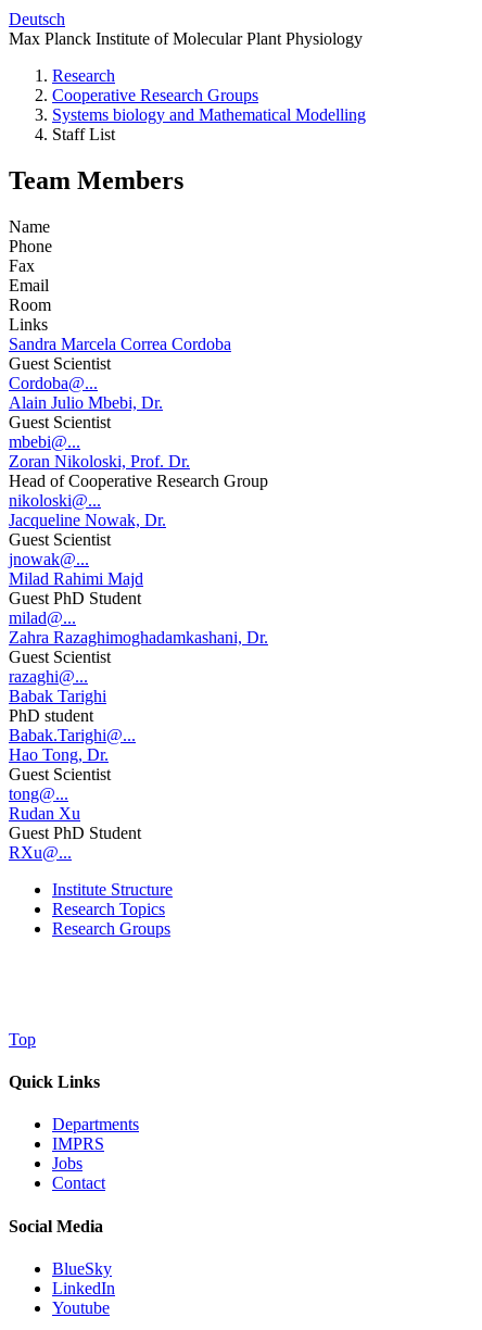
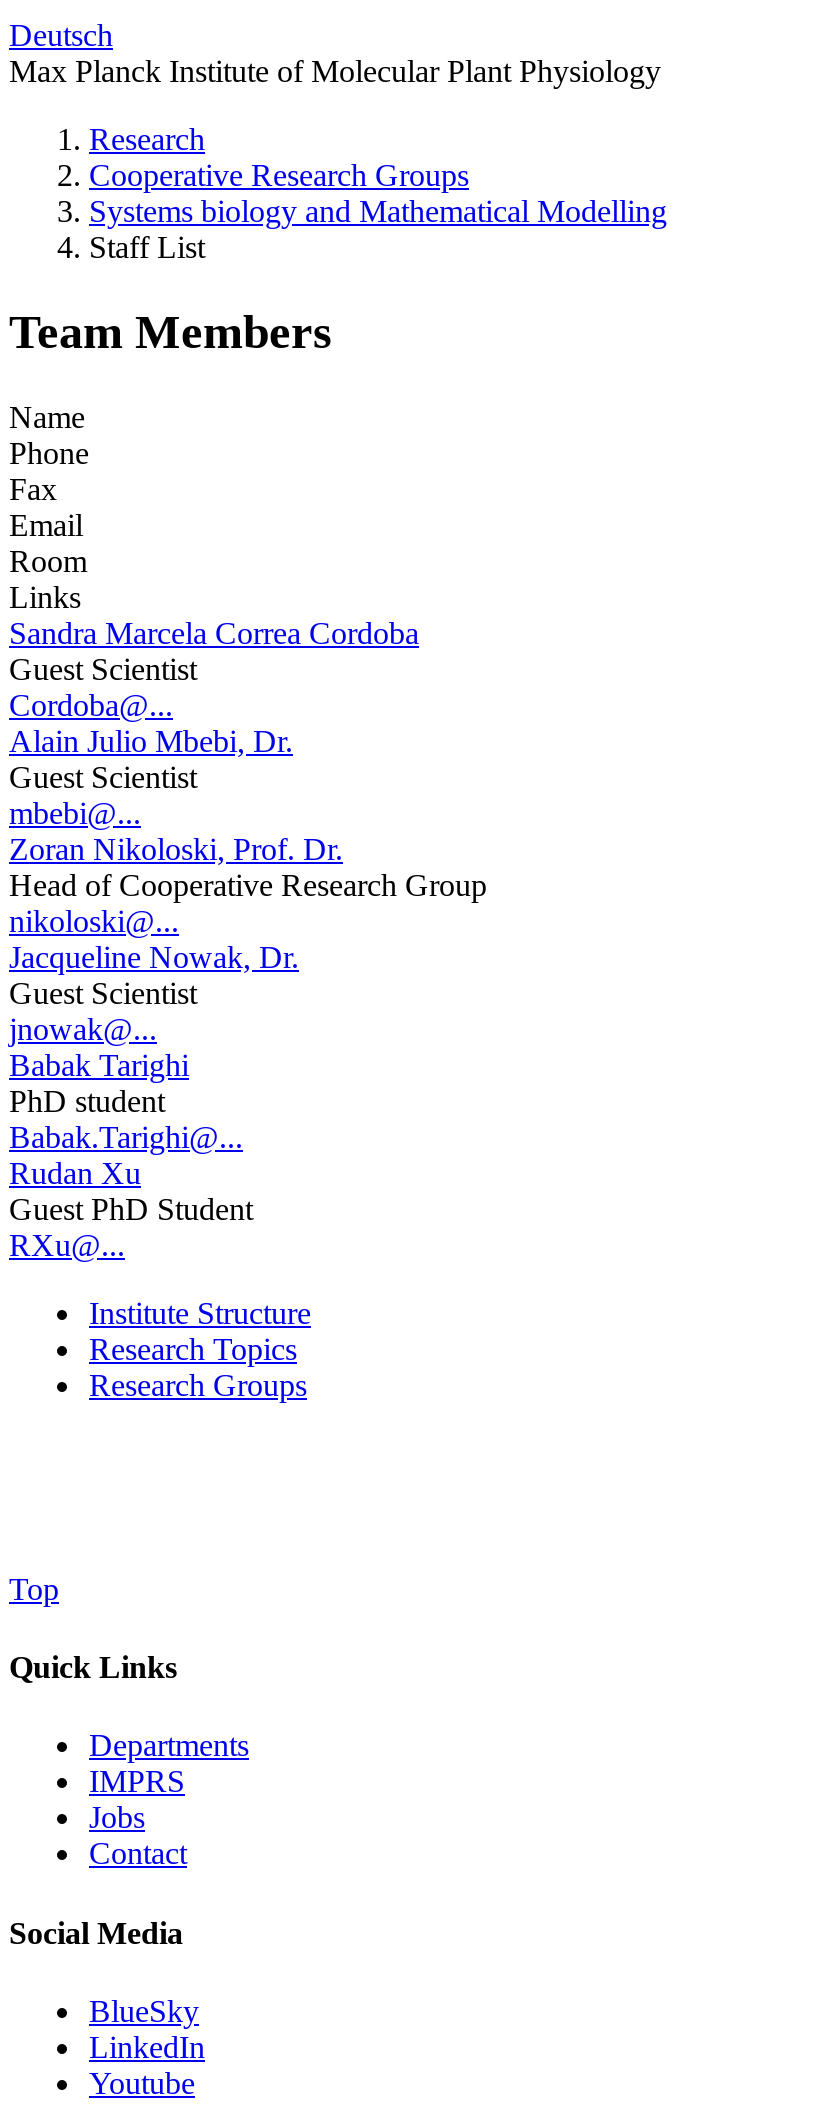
[9,569,268,685] Milad Rahimi Majd | Guest PhD Student | milad@... | Zahra Razaghimoghadamkashani, Dr. | Guest Scientist | razaghi@... -> none
[9,745,111,803] Hao Tong, Dr. | Guest Scientist | tong@... -> none

